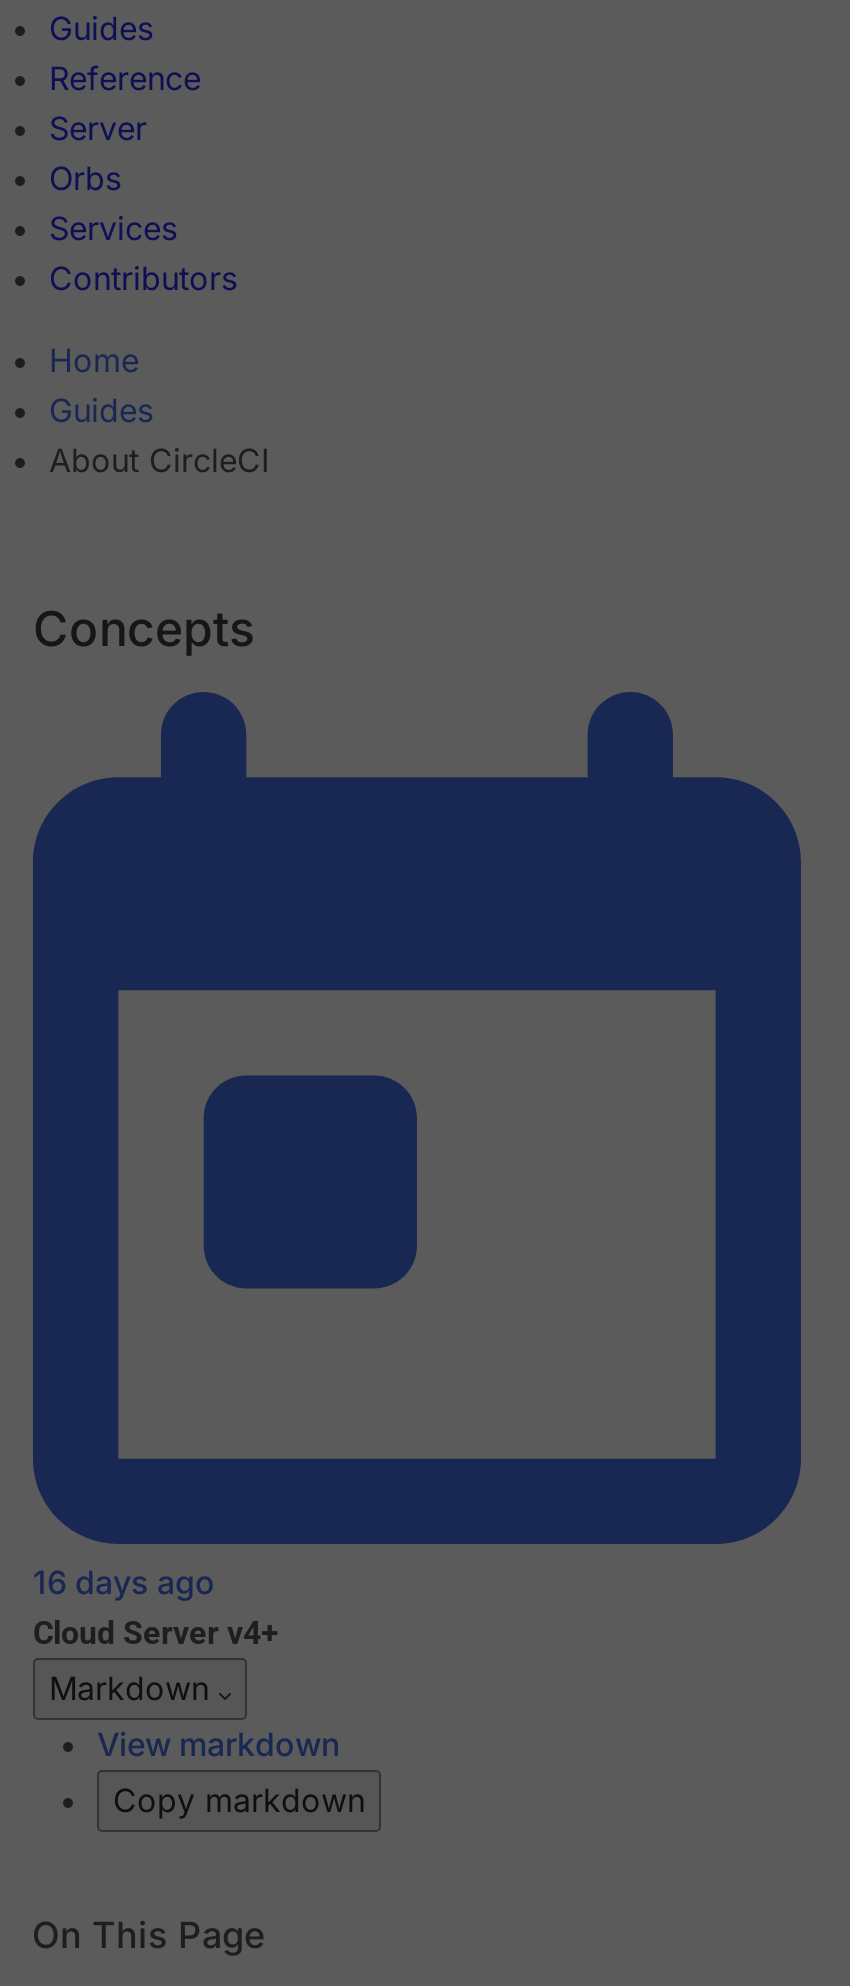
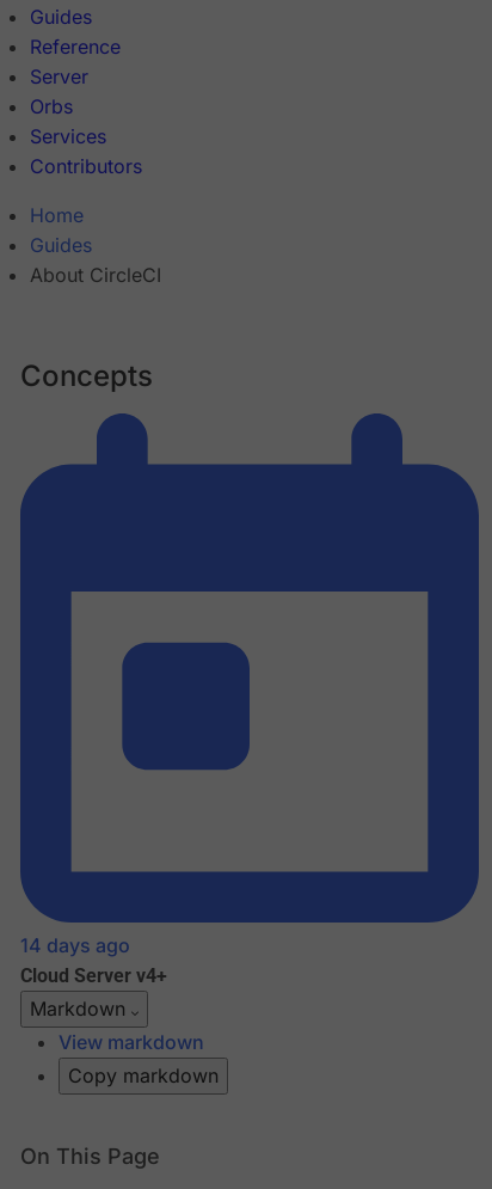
[33,1563,215,1603] 16 days ago -> [20,934,130,958] 14 days ago

